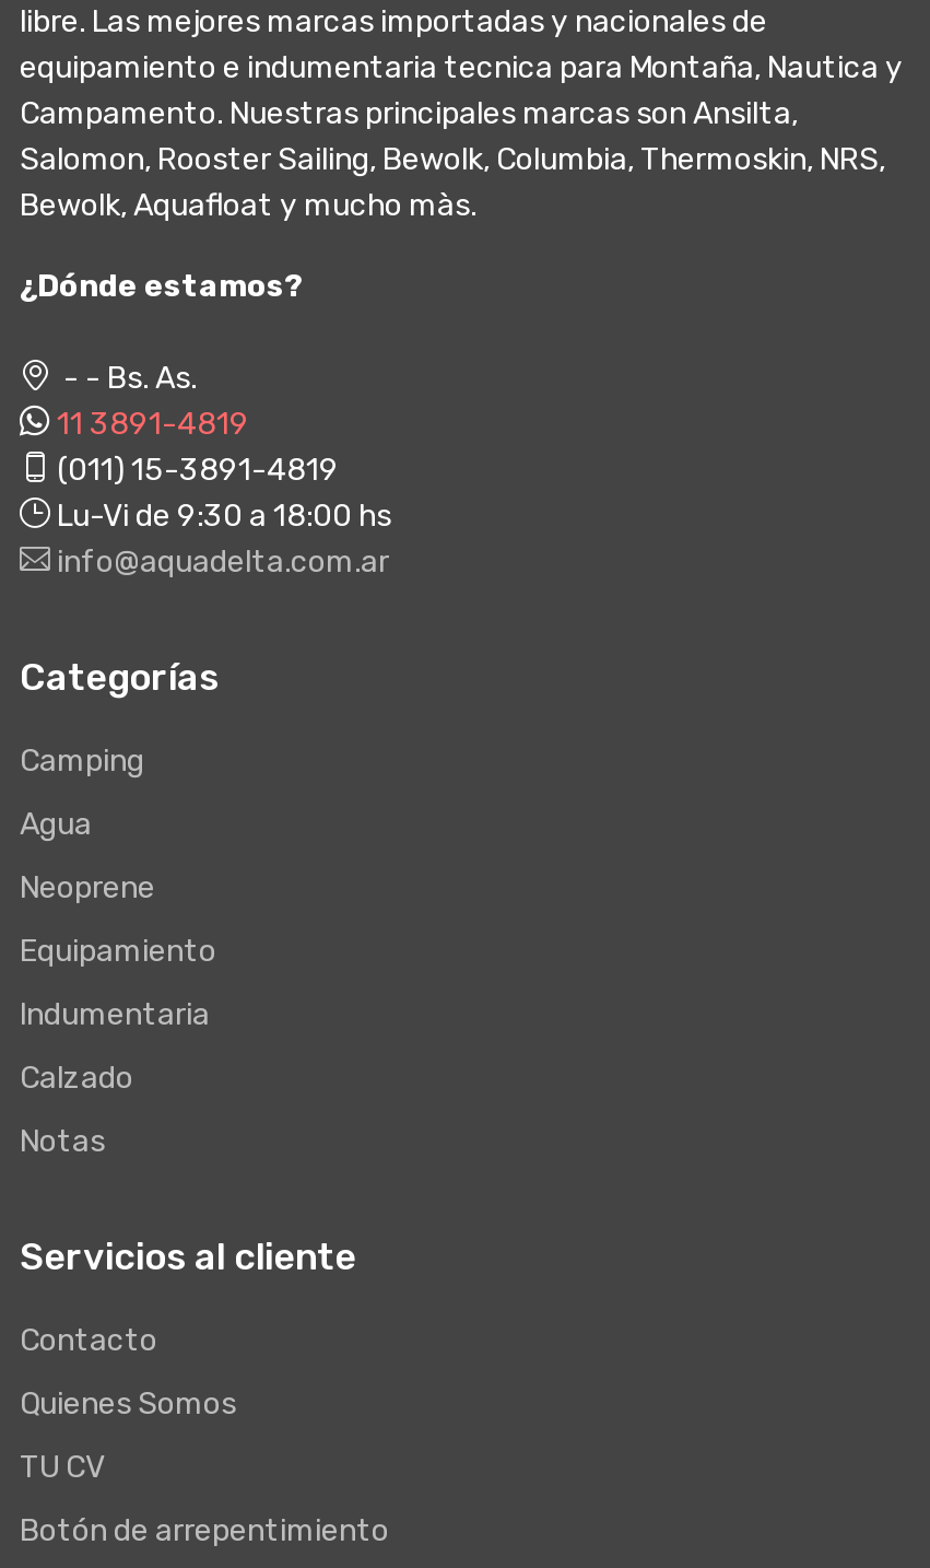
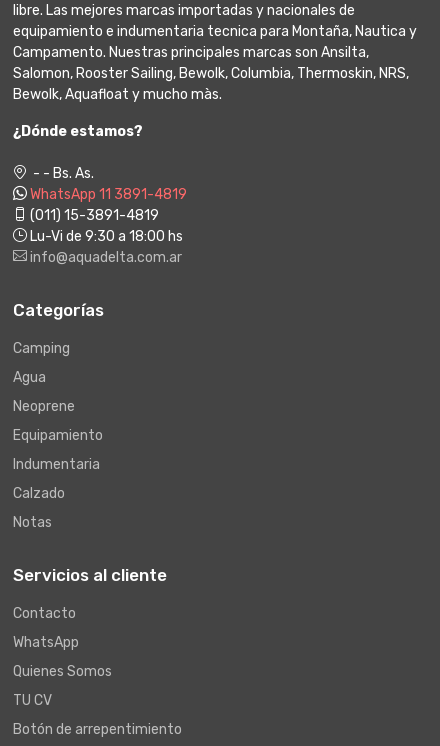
[57,407,249,444] 11 3891-4819 -> [30,186,187,203] WhatsApp 11 3891-4819
none -> [13,634,79,651] WhatsApp

